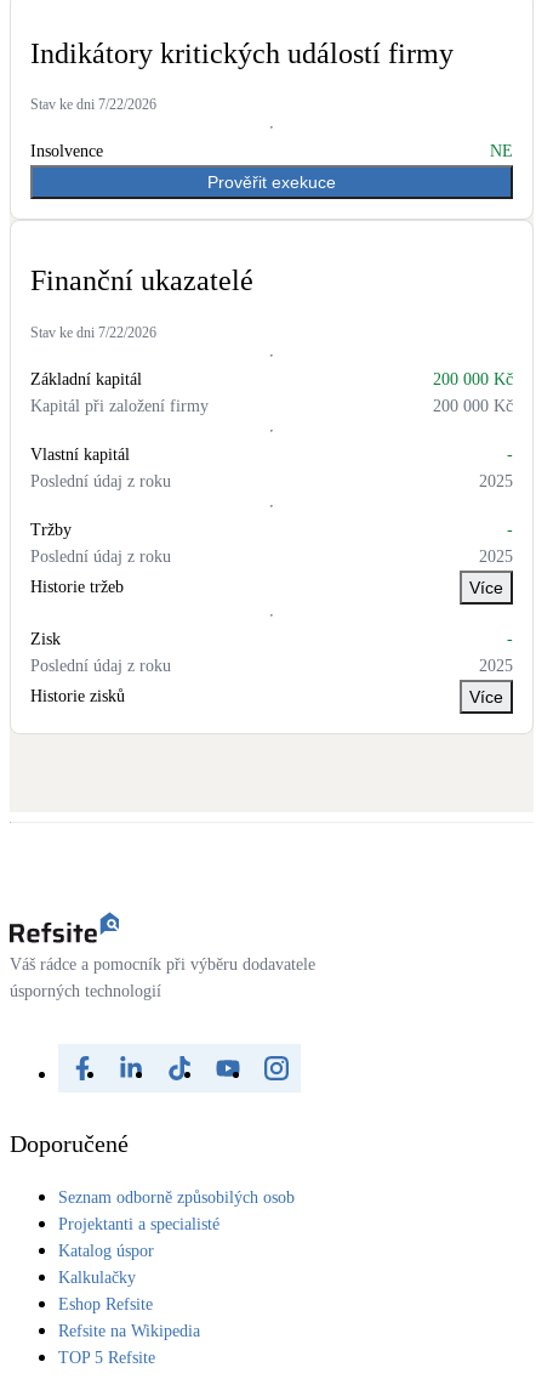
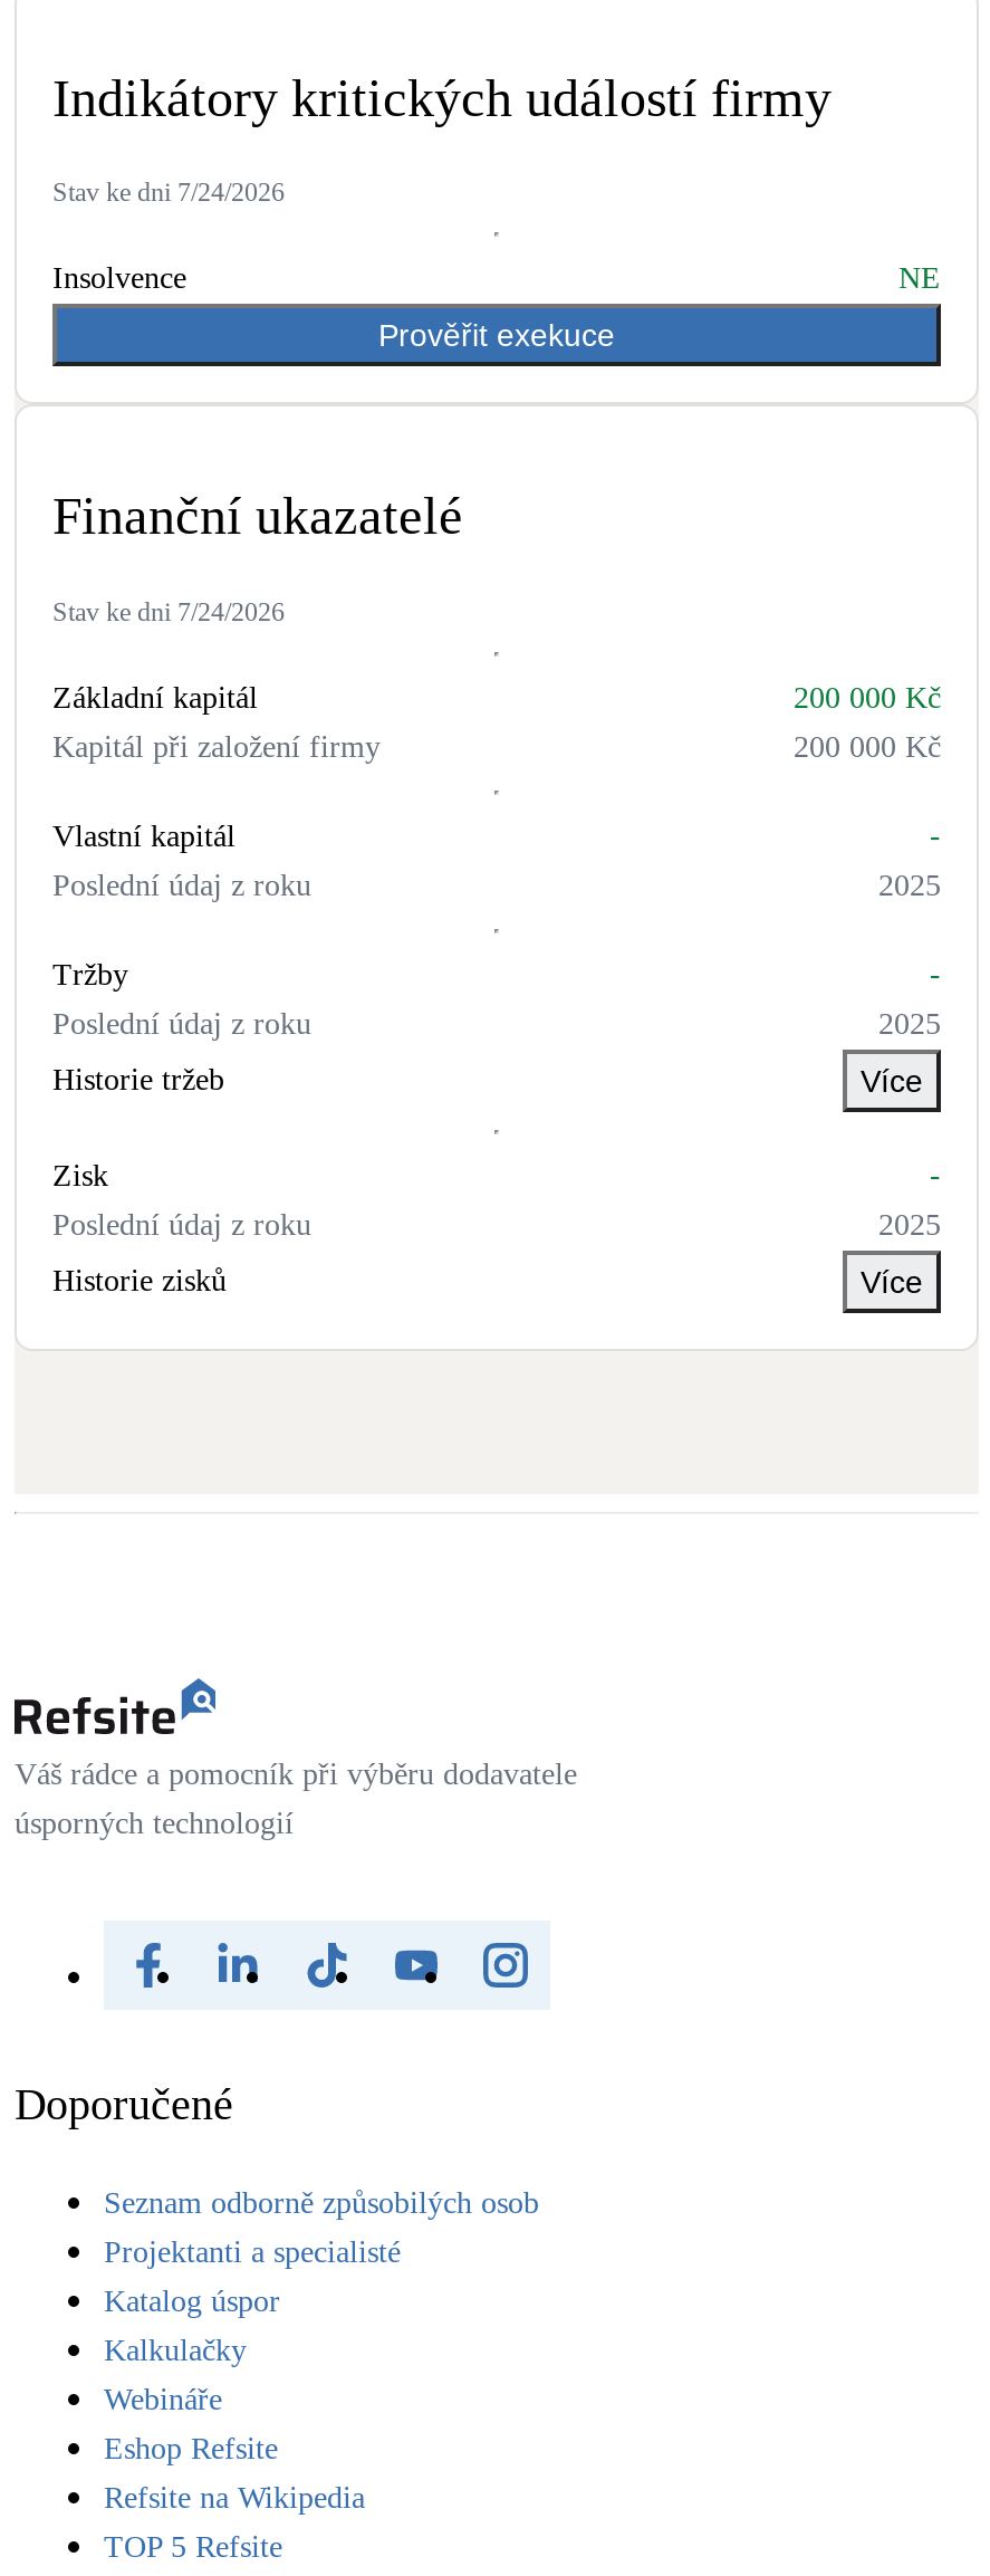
[30,97,156,114] Stav ke dni 7/22/2026 -> [52,178,285,209] Stav ke dni 7/24/2026
[30,324,156,341] Stav ke dni 7/22/2026 -> [52,597,285,628] Stav ke dni 7/24/2026
none -> [104,2383,222,2417] Webináře

